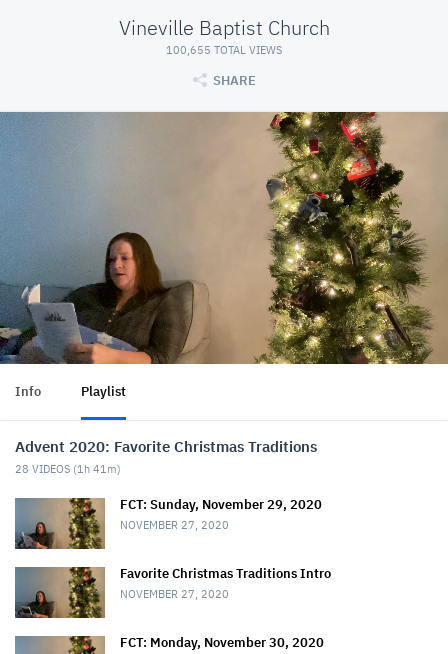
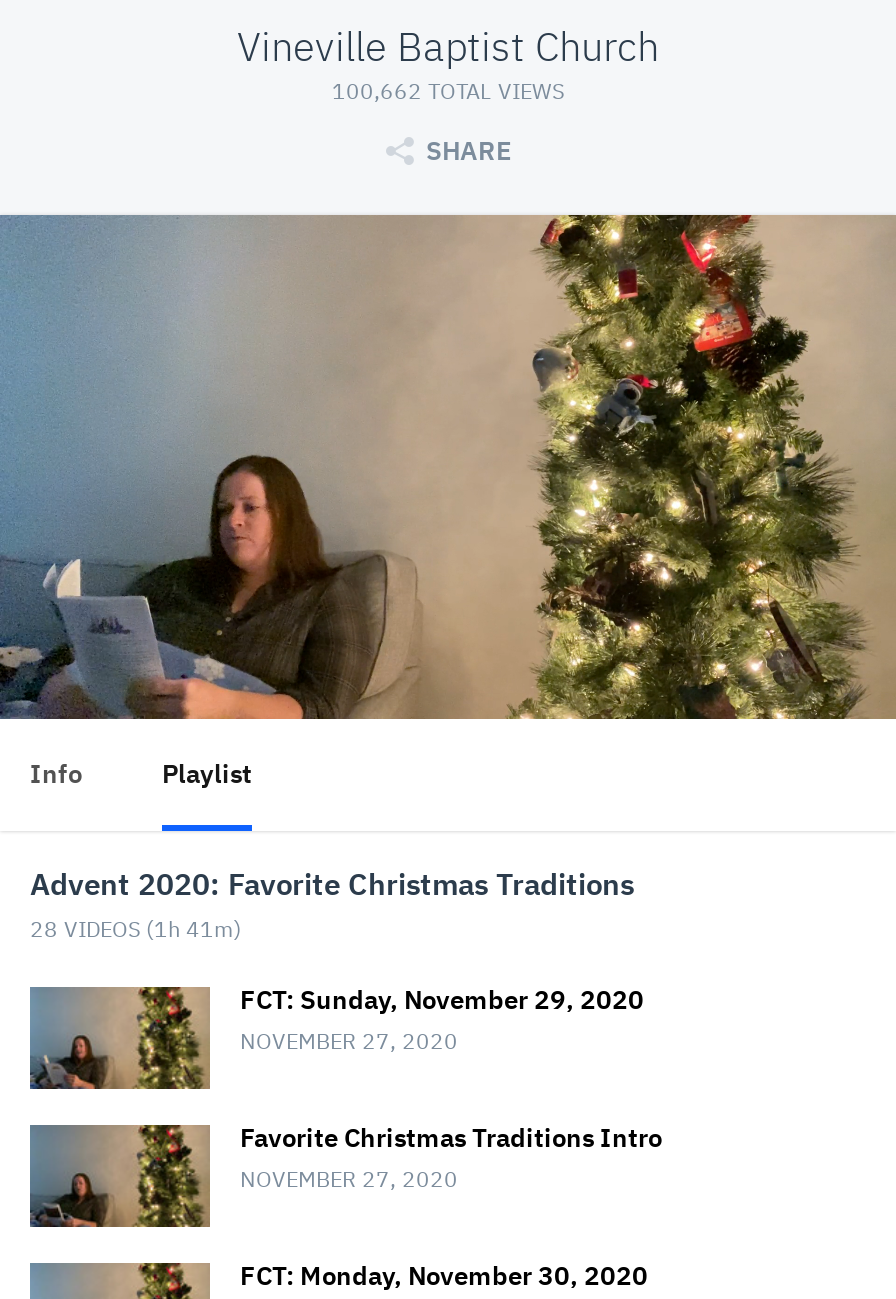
[166,43,282,57] 100,655 TOTAL VIEWS -> [332,77,564,105] 100,662 TOTAL VIEWS

